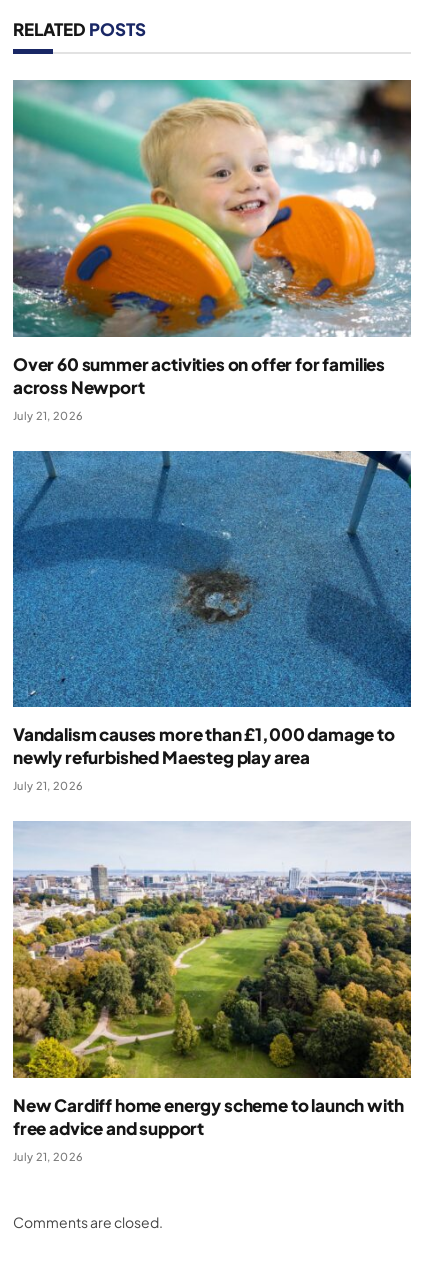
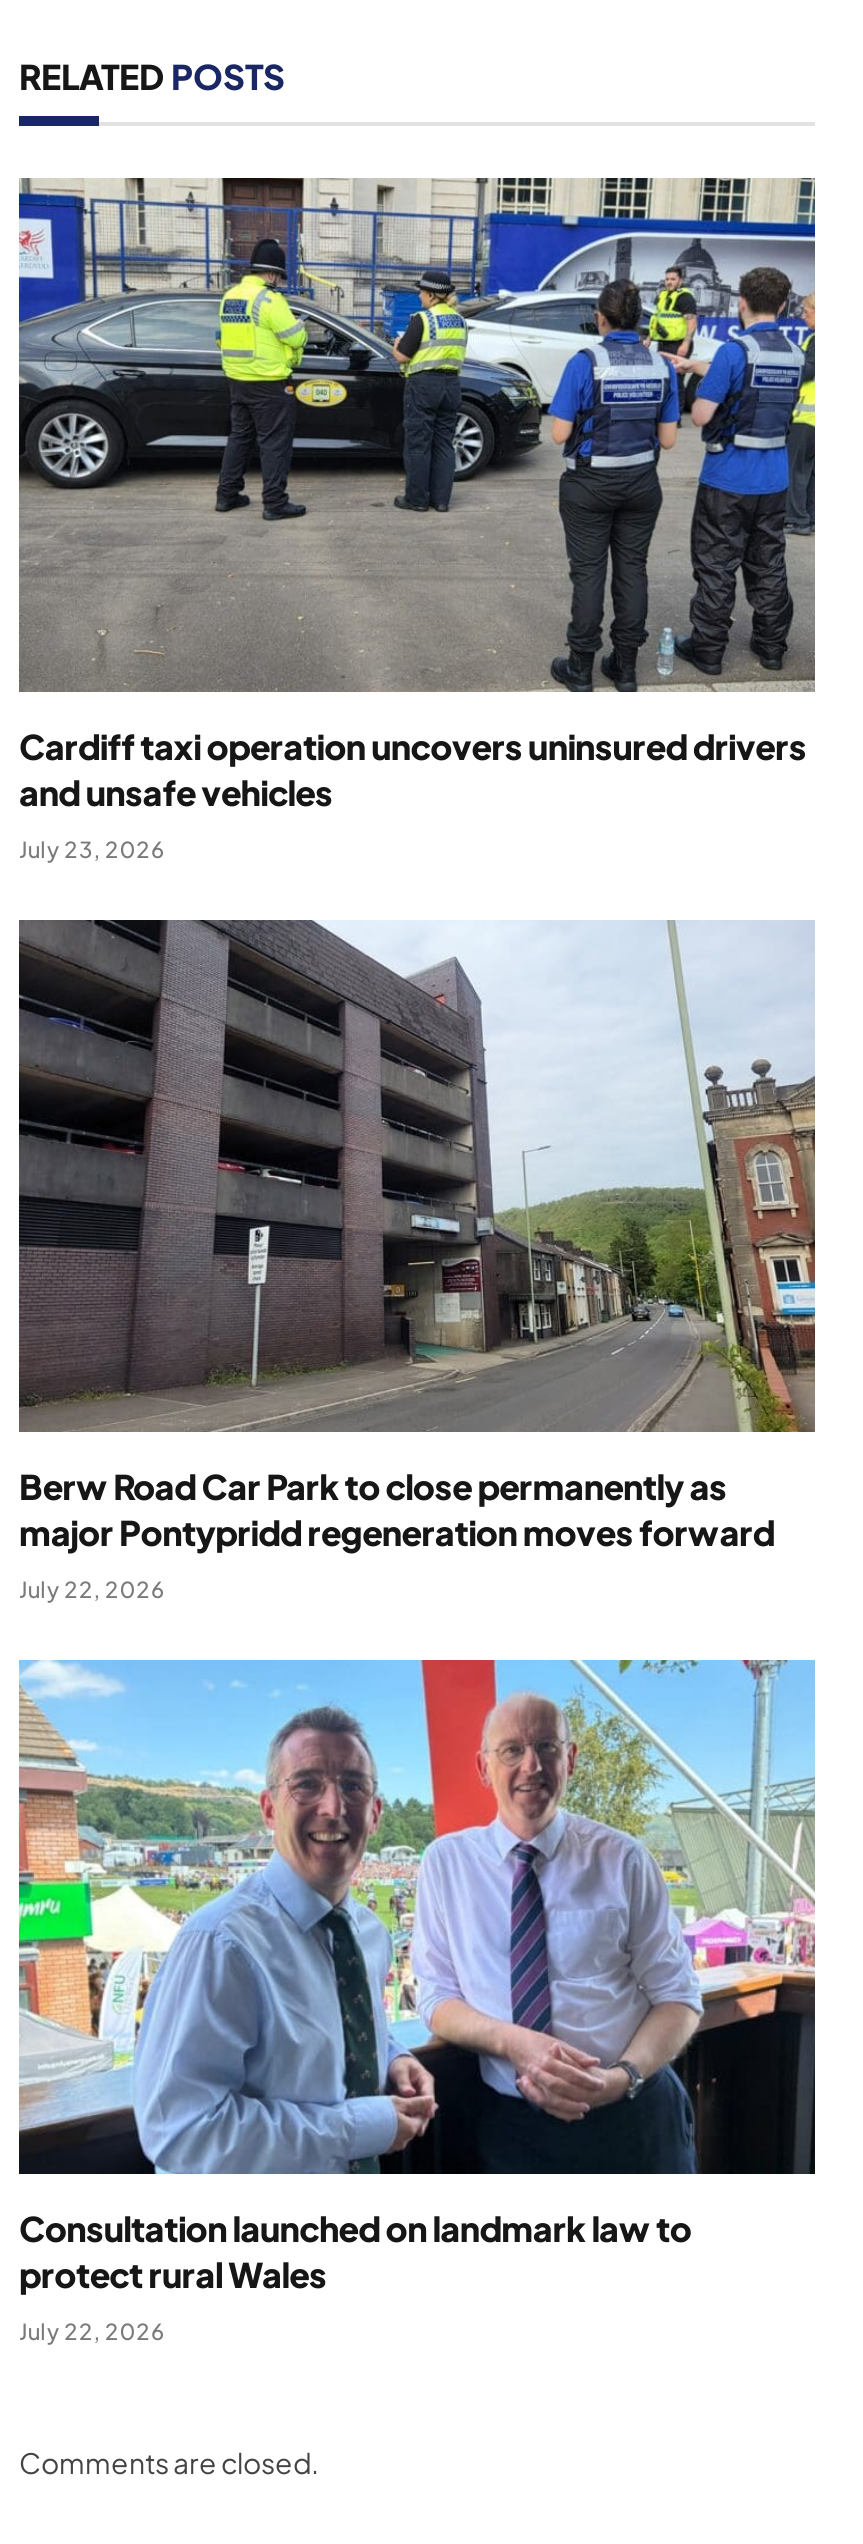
[12,79,412,398] [image] | Over 60 summer activities on offer for families | across Newport -> [17,176,817,813] [image] | Cardiff taxi operation uncovers uninsured drivers | and unsafe vehicles
[13,409,83,422] July 21, 2026 -> [19,835,166,861] July 23, 2026
[12,450,412,768] [image] | Vandalism causes more than £1,000 damage to | newly refurbished Maesteg play area -> [17,918,817,1555] [image] | Berw Road Car Park to close permanently as | major Pontypridd regeneration moves forward
[13,779,83,792] July 21, 2026 -> [19,1577,166,1603] July 22, 2026
[12,821,412,1139] [image] | New Cardiff home energy scheme to launch with | free advice and support -> [17,1658,817,2296] [image] | Consultation launched on landmark law to | protect rural Wales
[13,1150,83,1163] July 21, 2026 -> [19,2318,166,2344] July 22, 2026

